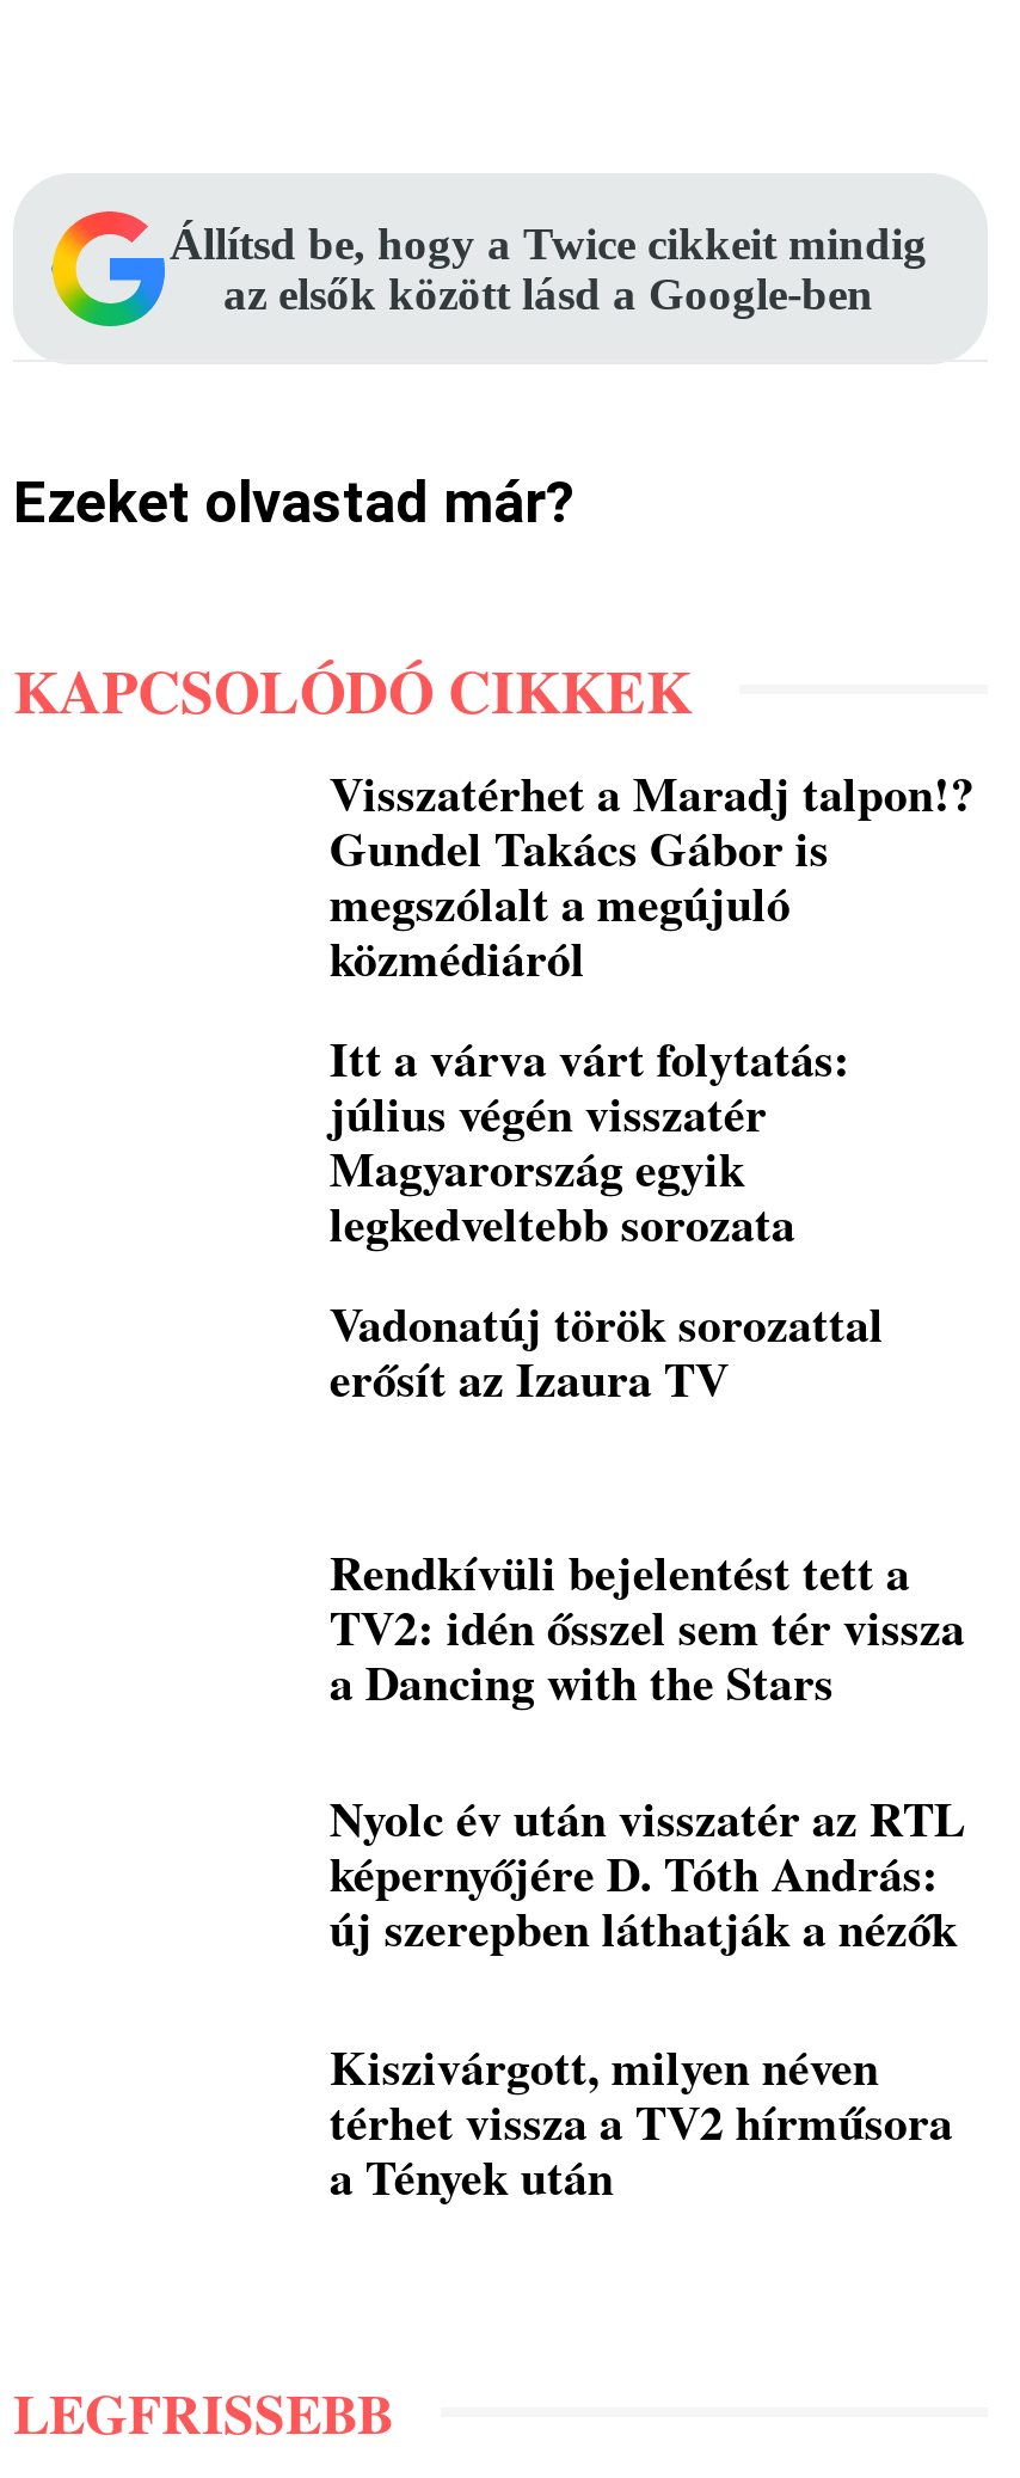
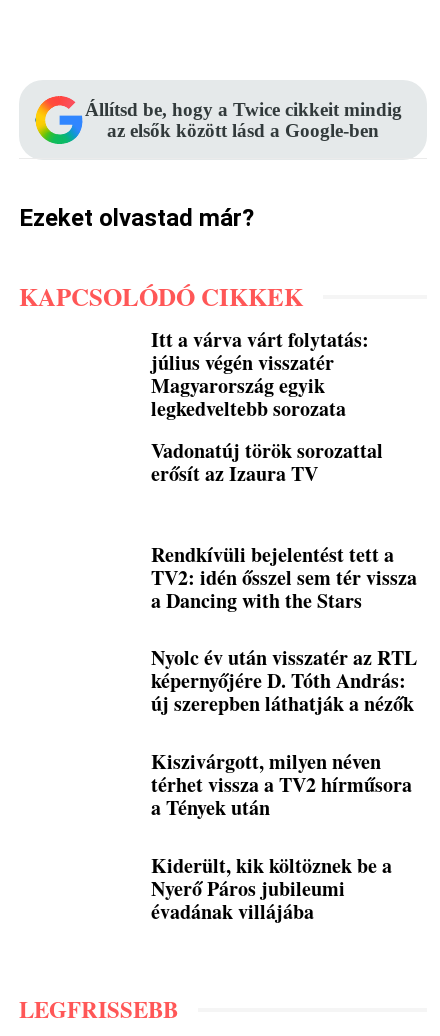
[329,759,974,993] Visszatérhet a Maradj talpon!? | Gundel Takács Gábor is | megszólalt a megújuló | közmédiáról -> none
moved [329,1024,965,2212] -> [151,325,417,822]: Itt a várva várt folytatás: | július végén visszatér | Magyarország egyik | ... | térhet vissza a TV2 hírműsora | a Tények után
none -> [151,851,392,926] Kiderült, kik költöznek be a | Nyerő Páros jubileumi | évadának villájába

